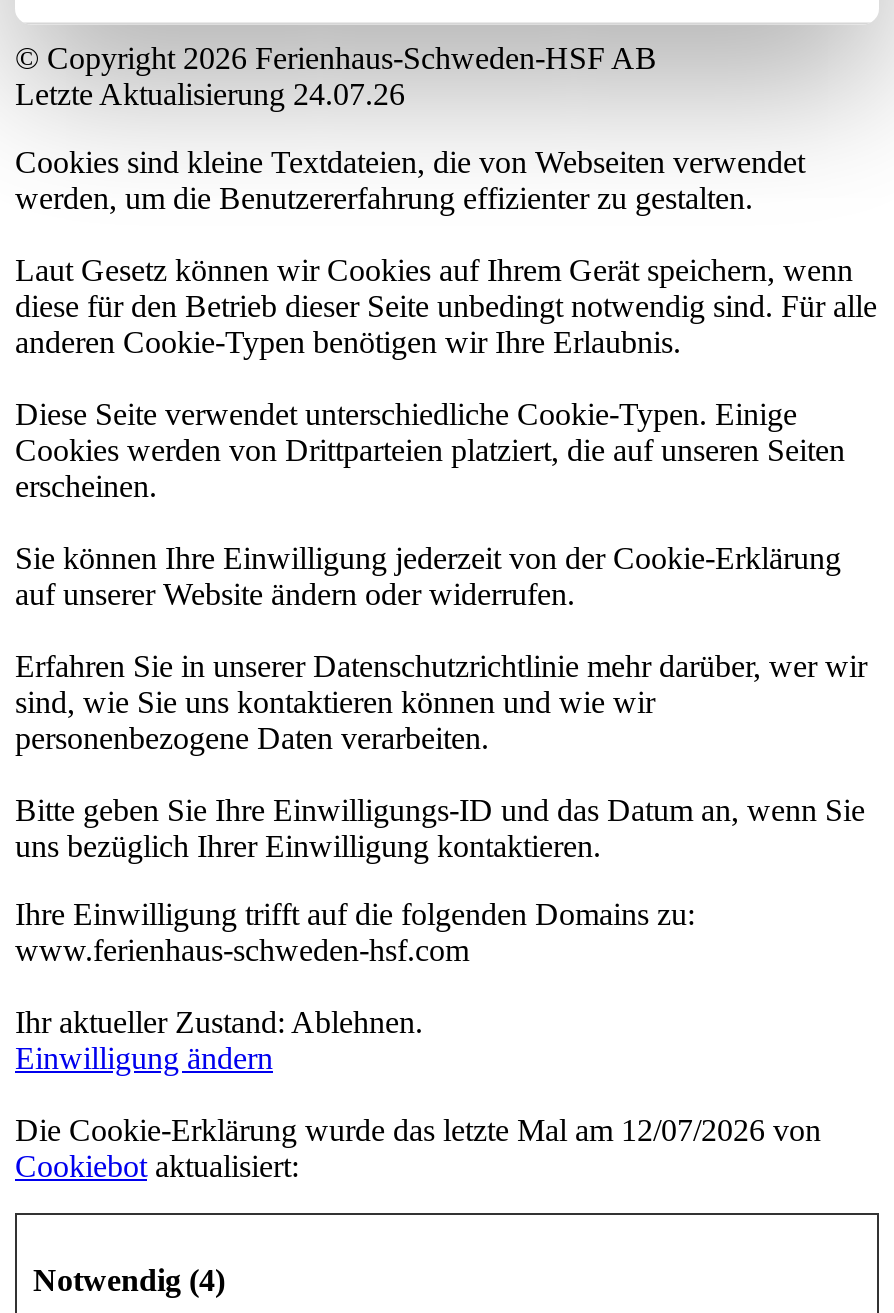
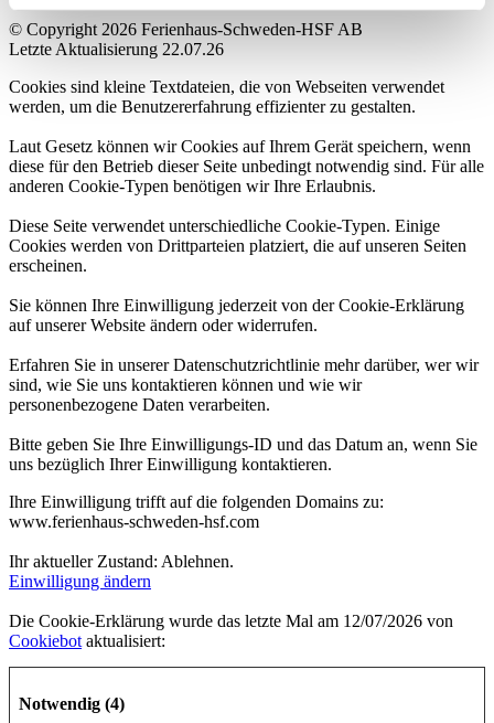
[15,77,405,111] Letzte Aktualisierung 24.07.26 -> [9,40,224,59] Letzte Aktualisierung 22.07.26

